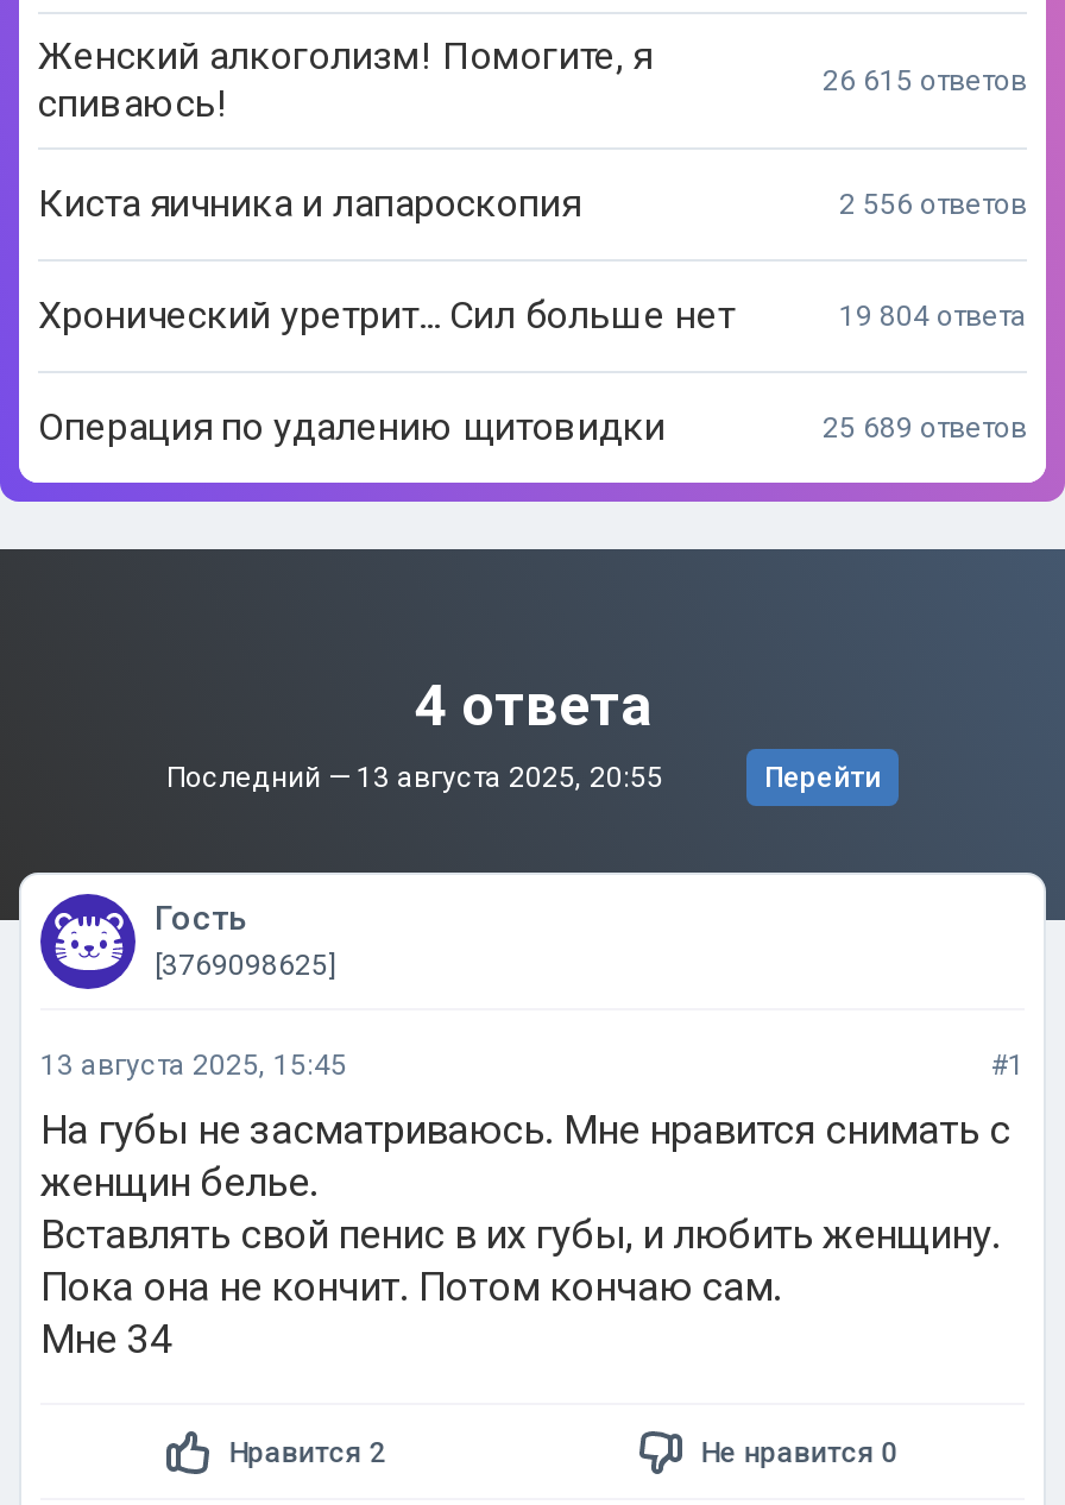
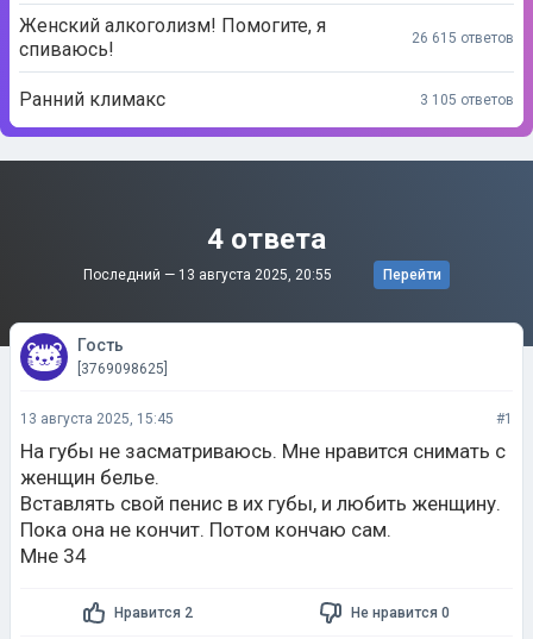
[38,181,1027,449] Киста яичника и лапароскопия | 2 556 ответов | Хронический уретрит... Сил больше нет | 19 804 ответа | Операция по удалению щитовидки | 25 689 ответов -> [19,88,514,111] Ранний климакс | 3 105 ответов

